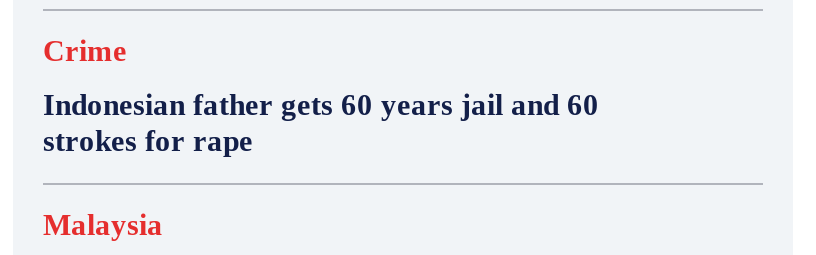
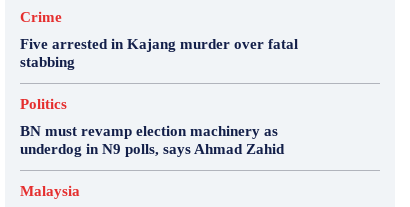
[43,89,599,157] Indonesian father gets 60 years jail and 60 | strokes for rape -> [20,36,298,157] Five arrested in Kajang murder over fatal | stabbing | Politics | BN must revamp election machinery as | underdog in N9 polls, says Ahmad Zahid

